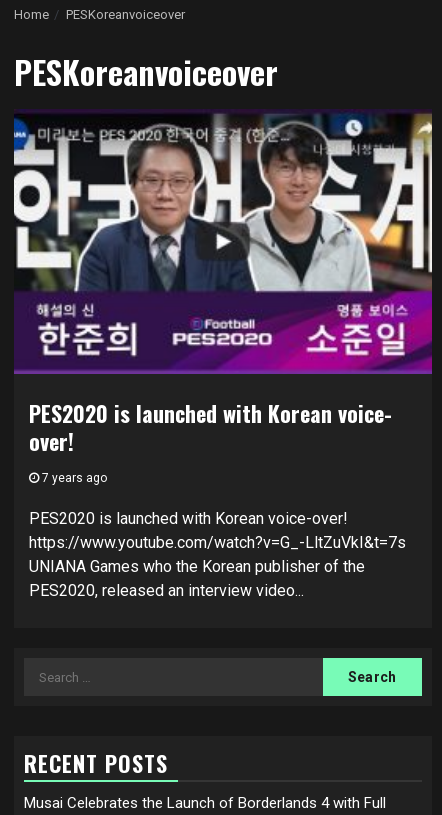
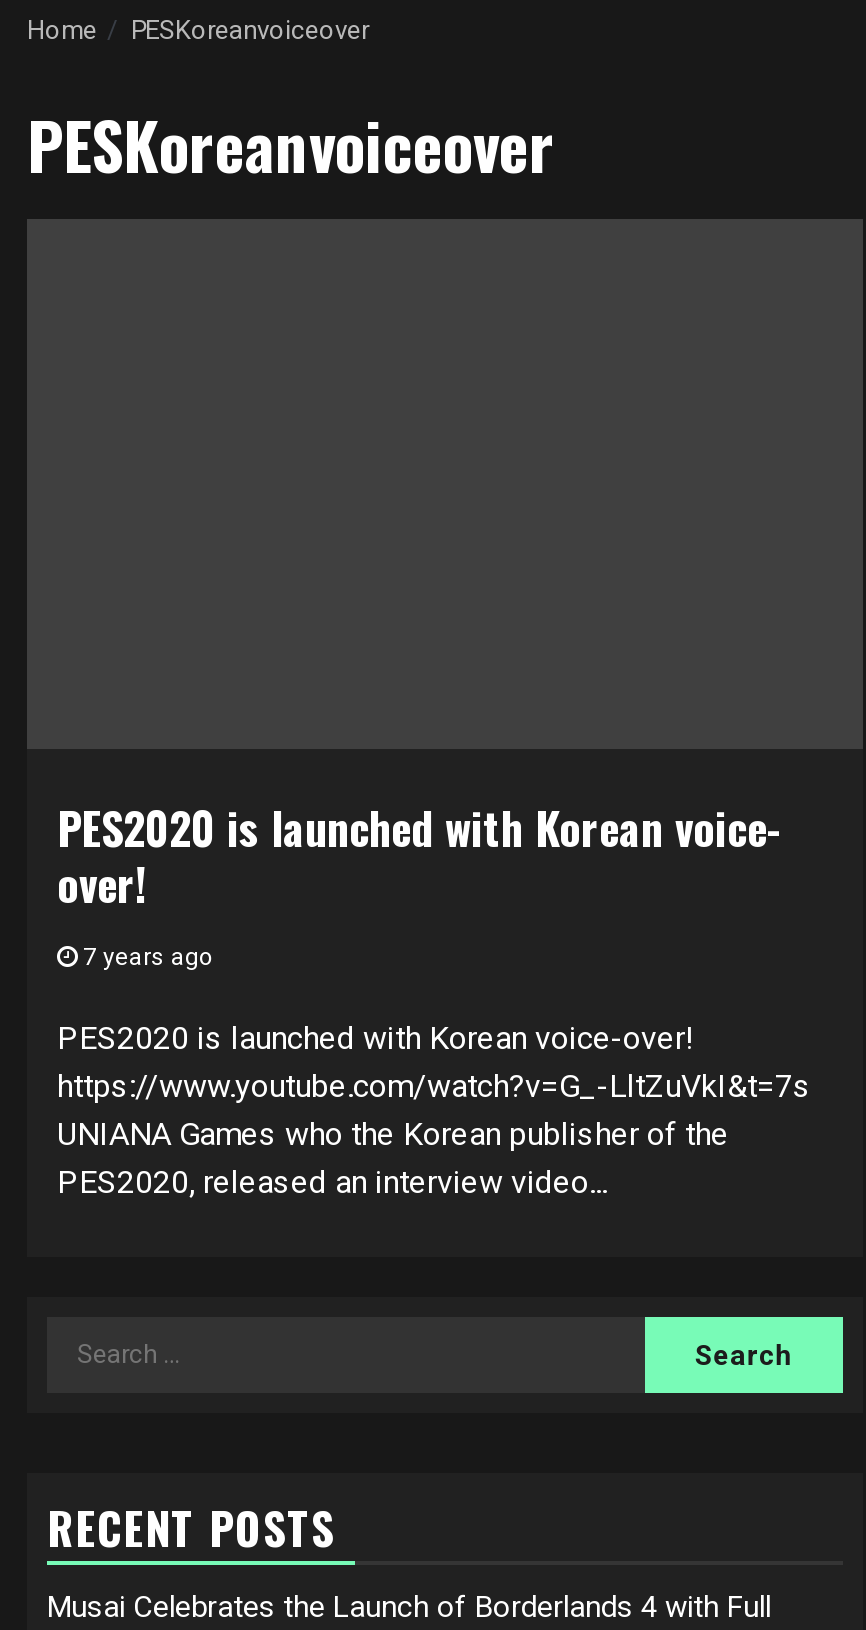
[13,110,433,374] [image] -> none

